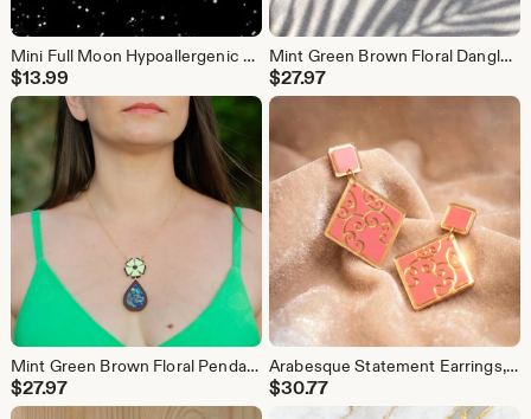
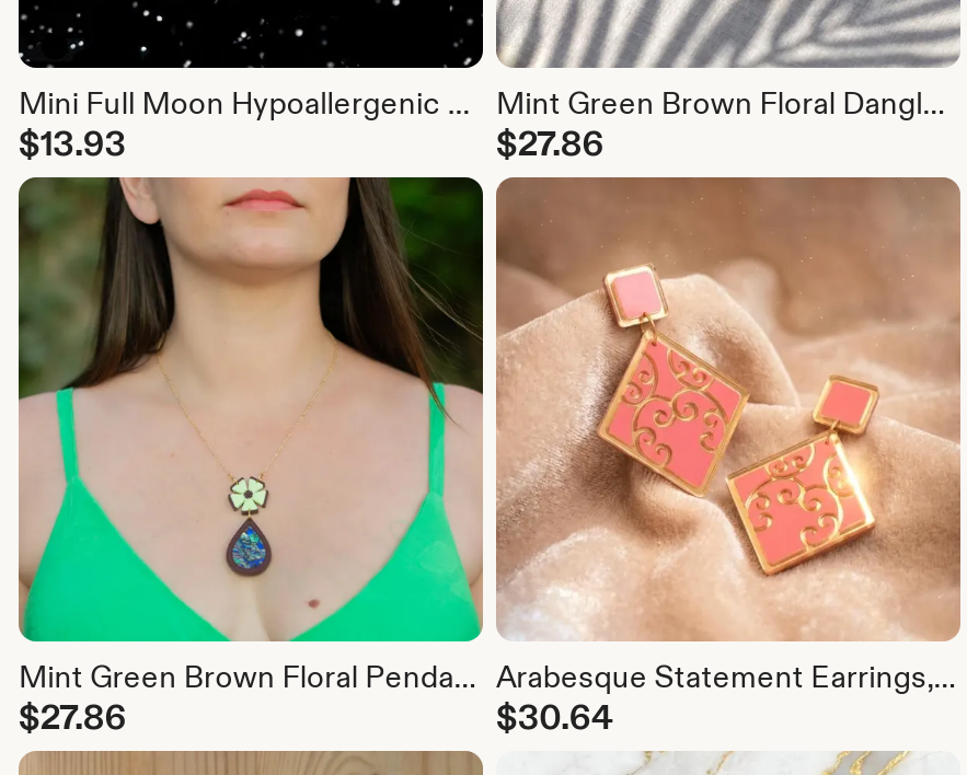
[11,65,69,89] $13.99 -> [19,120,126,164] $13.93
[269,65,326,89] $27.97 -> [496,120,603,164] $27.86
[11,375,68,399] $27.97 -> [19,694,126,738] $27.86
[269,375,328,399] $30.77 -> [496,694,612,738] $30.64

